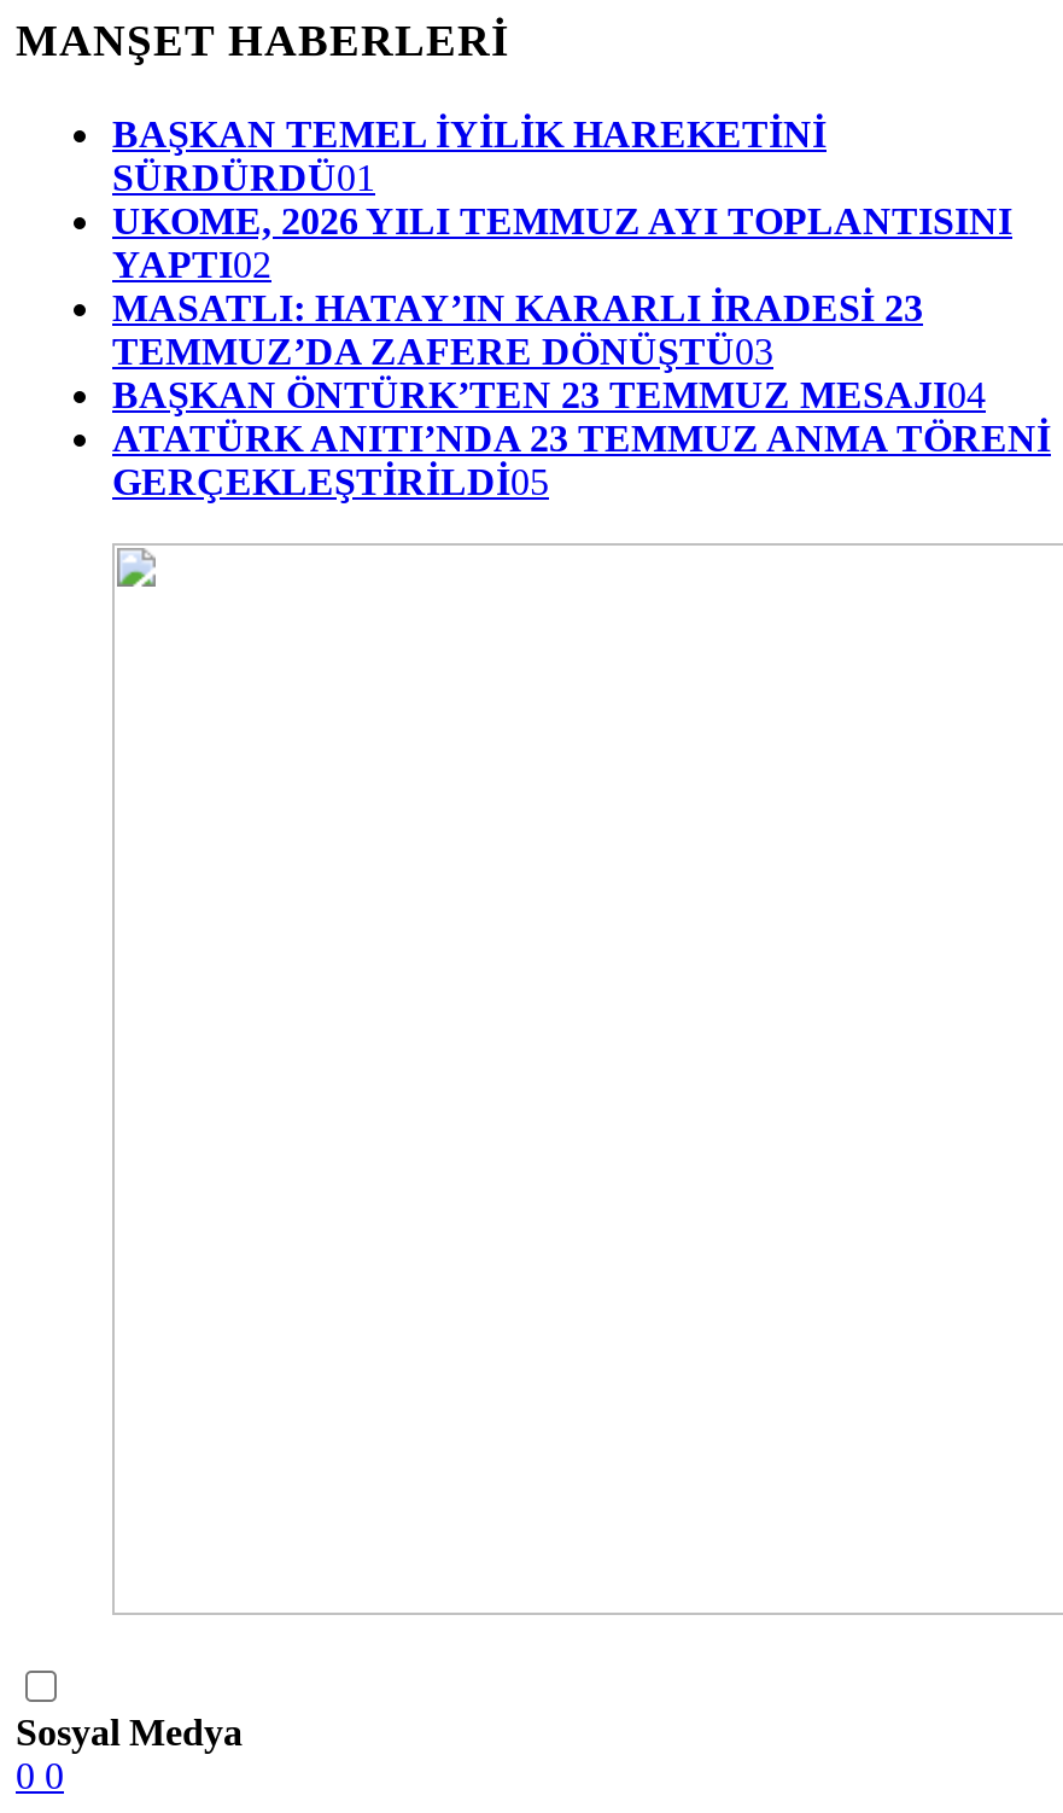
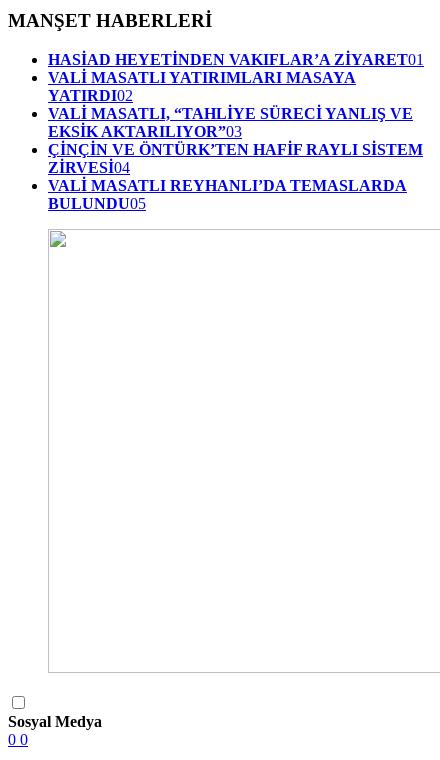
[112,114,1051,502] BAŞKAN TEMEL İYİLİK HAREKETİNİ | SÜRDÜRDÜ01 | UKOME, 2026 YILI TEMMUZ AYI TOPLANTISINI | YAPTI02 | MASATLI: HATAY’IN KARARLI İRADESİ 23 | TEMMUZ’DA ZAFERE DÖNÜŞTÜ03 | BAŞKAN ÖNTÜRK’TEN 23 TEMMUZ MESAJI04 | ATATÜRK ANITI’NDA 23 TEMMUZ ANMA TÖRENİ | GERÇEKLEŞTİRİLDİ05 -> [48,51,424,212] HASİAD HEYETİNDEN VAKIFLAR’A ZİYARET01 | VALİ MASATLI YATIRIMLARI MASAYA | YATIRDI02 | VALİ MASATLI, “TAHLİYE SÜRECİ YANLIŞ VE | EKSİK AKTARILIYOR”03 | ÇİNÇİN VE ÖNTÜRK’TEN HAFİF RAYLI SİSTEM | ZİRVESİ04 | VALİ MASATLI REYHANLI’DA TEMASLARDA | BULUNDU05

